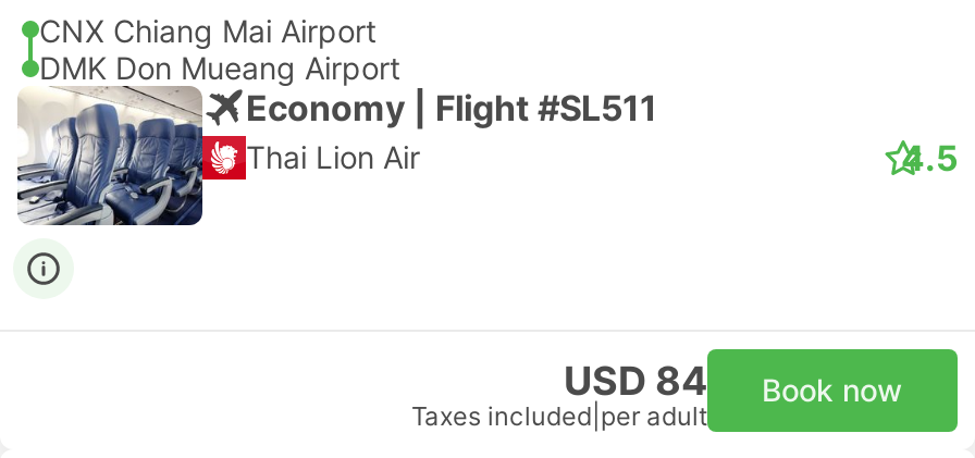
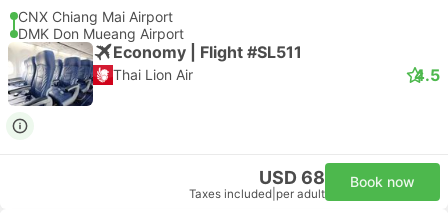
[564,358,903,408] USD 84 Book now -> [259,167,415,190] USD 68 Book now

